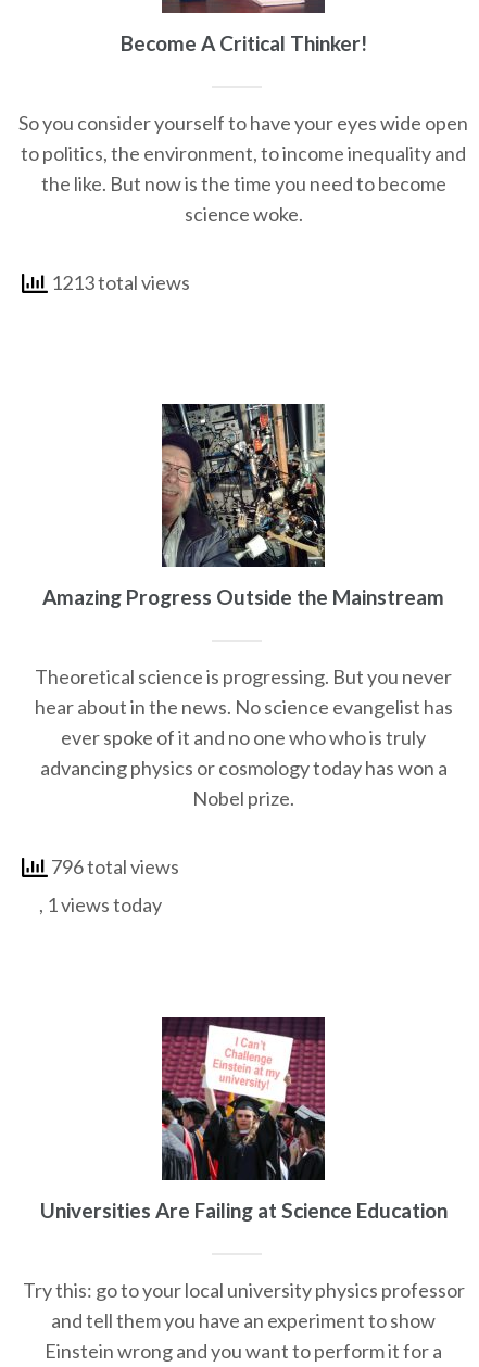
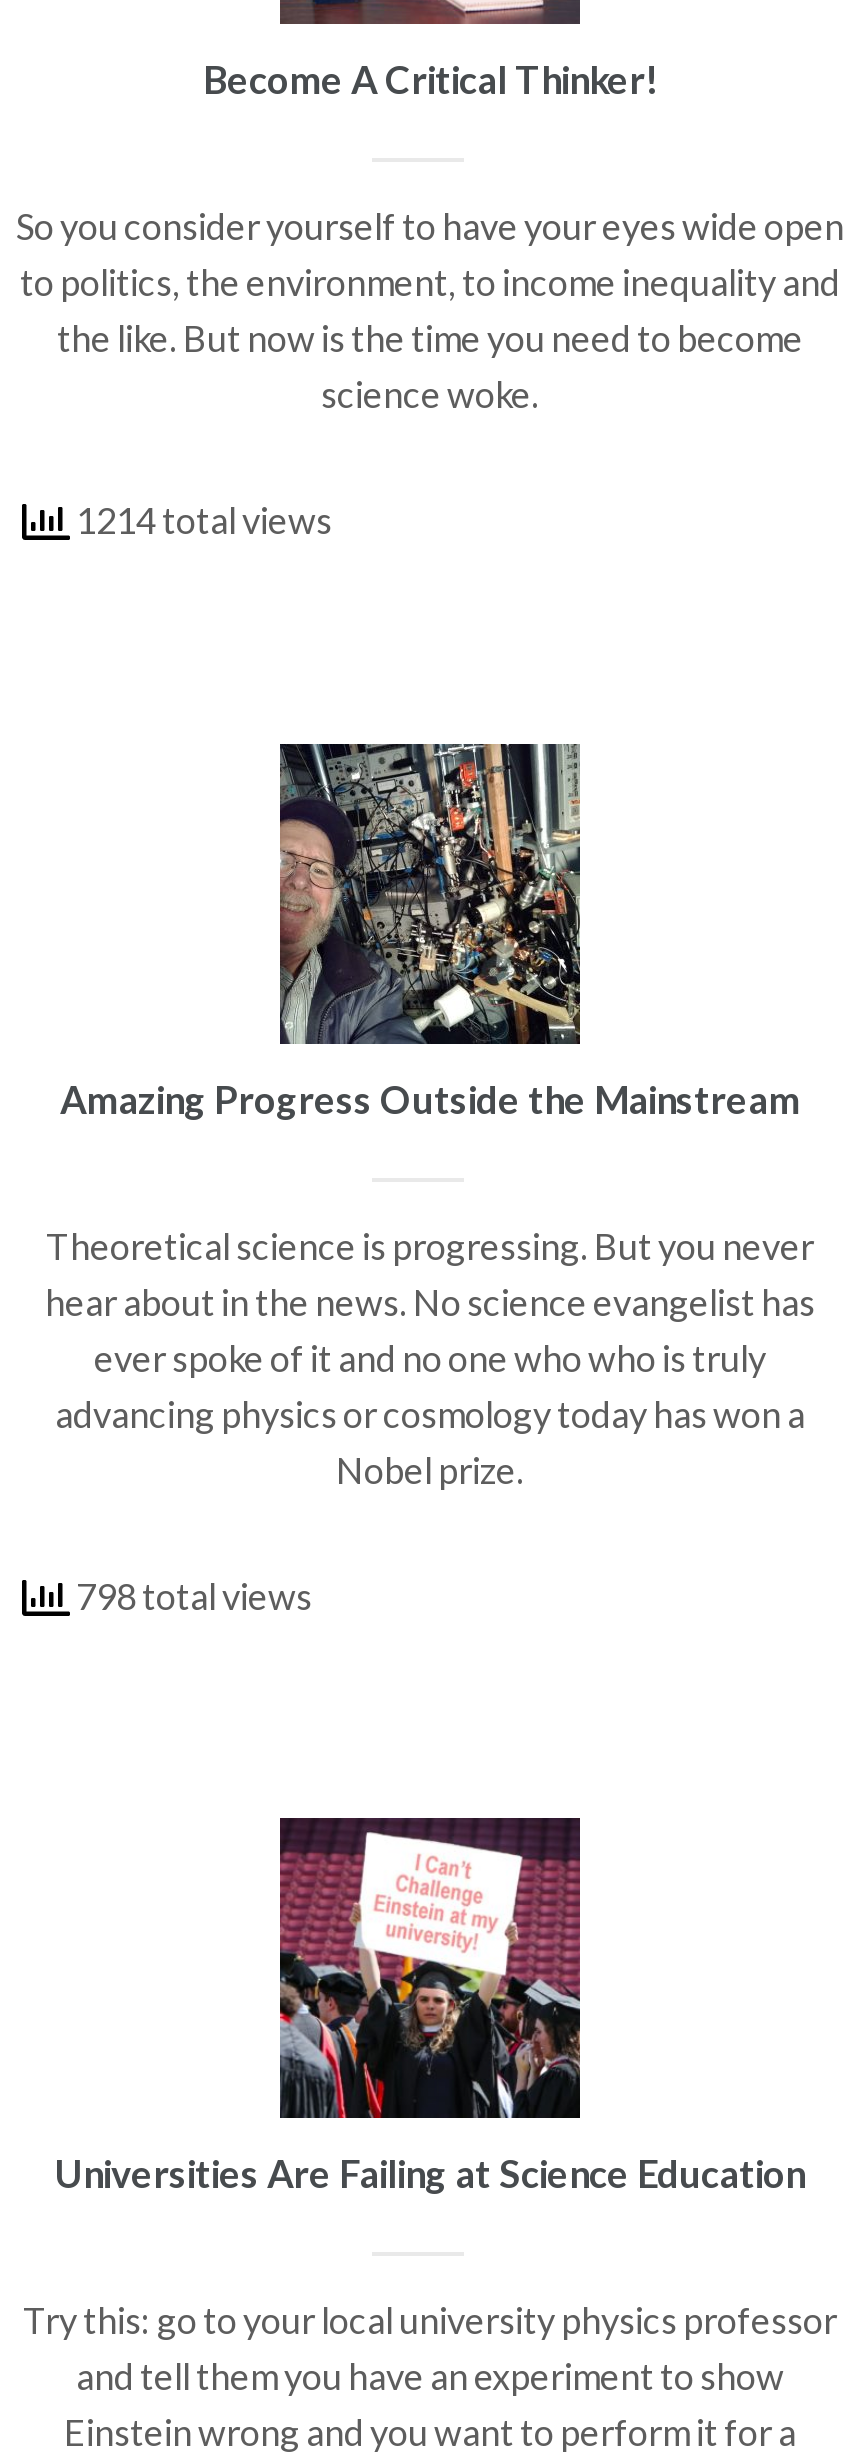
[48,270,190,294] 1213 total views -> [70,498,332,542] 1214 total views
[39,854,179,917] 796 total views | , 1 views today -> [70,1573,312,1617] 798 total views

